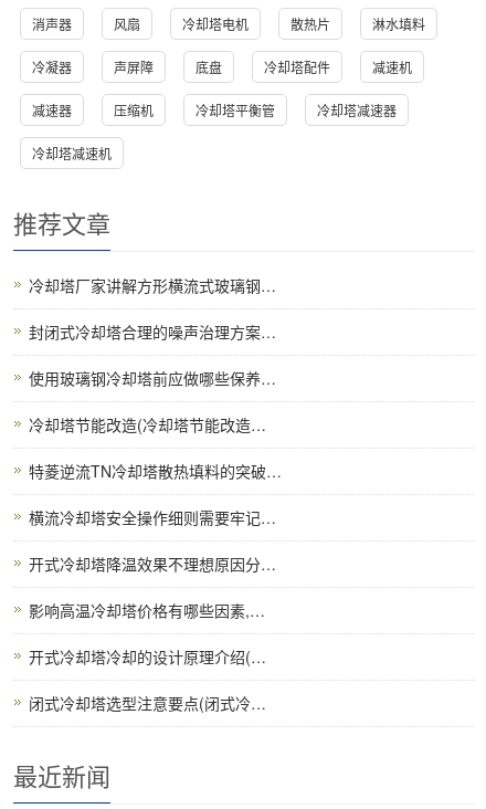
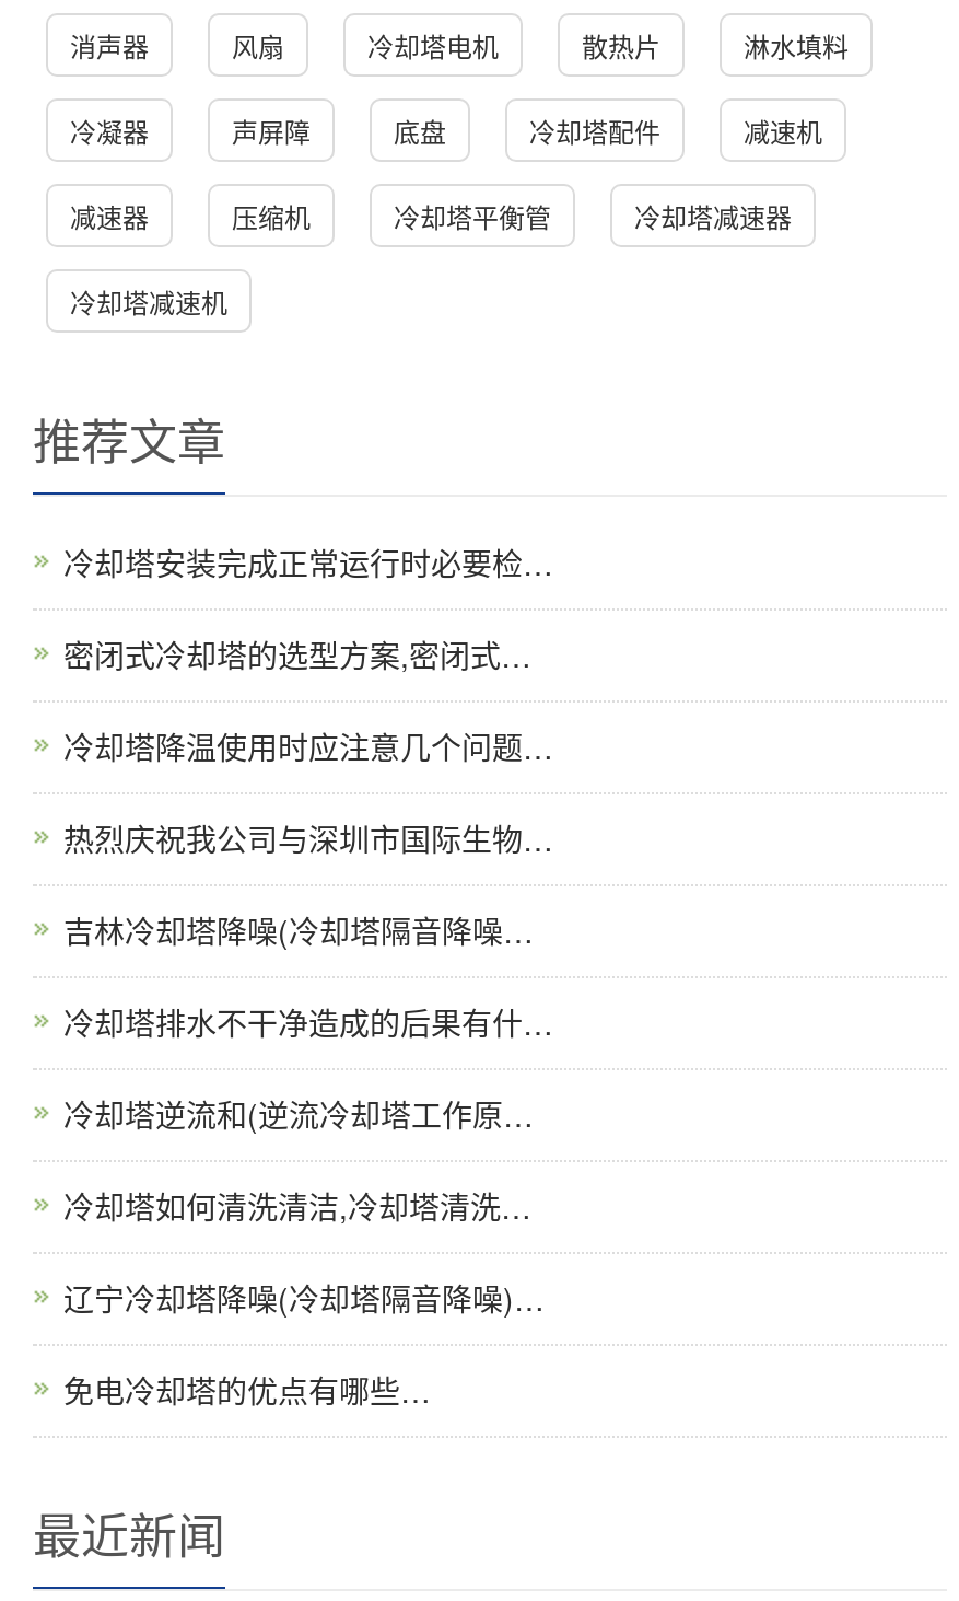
[29,274,276,296] 冷却塔厂家讲解方形横流式玻璃钢… -> [63,540,553,584] 冷却塔安装完成正常运行时必要检…
[29,320,276,342] 封闭式冷却塔合理的噪声治理方案… -> [63,632,531,676] 密闭式冷却塔的选型方案,密闭式…
[29,367,276,389] 使用玻璃钢冷却塔前应做哪些保养… -> [63,724,553,768] 冷却塔降温使用时应注意几个问题…
[29,413,266,435] 冷却塔节能改造(冷却塔节能改造… -> [63,816,553,859] 热烈庆祝我公司与深圳市国际生物…
[29,459,282,482] 特菱逆流TN冷却塔散热填料的突破… -> [63,908,534,951] 吉林冷却塔降噪(冷却塔隔音降噪…
[29,506,276,528] 横流冷却塔安全操作细则需要牢记… -> [63,1000,553,1043] 冷却塔排水不干净造成的后果有什…
[29,552,276,574] 开式冷却塔降温效果不理想原因分… -> [63,1091,534,1135] 冷却塔逆流和(逆流冷却塔工作原…
[29,599,265,621] 影响高温冷却塔价格有哪些因素,… -> [63,1183,531,1227] 冷却塔如何清洗清洁,冷却塔清洗…
[29,645,266,667] 开式冷却塔冷却的设计原理介绍(… -> [63,1275,545,1319] 辽宁冷却塔降噪(冷却塔隔音降噪)…
[29,692,266,714] 闭式冷却塔选型注意要点(闭式冷… -> [63,1367,431,1411] 免电冷却塔的优点有哪些…

